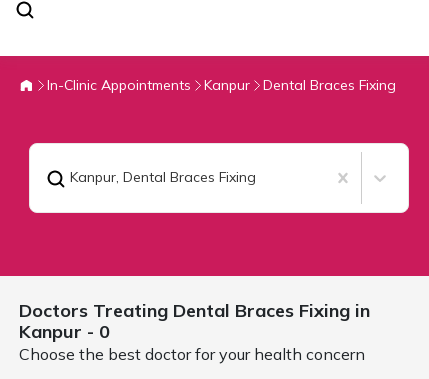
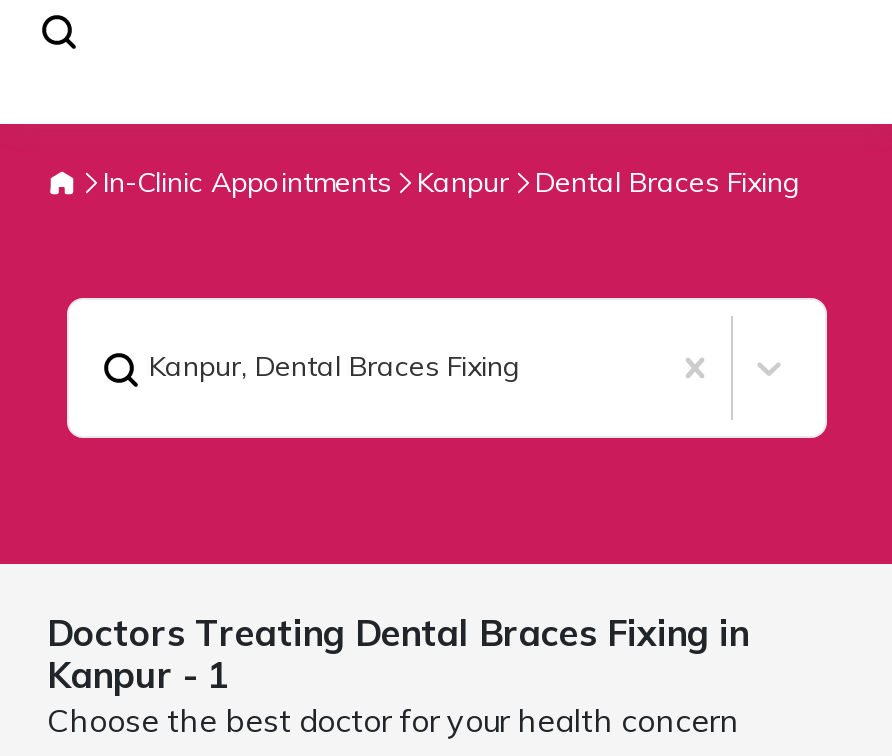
[19,320,110,343] Kanpur - 0 -> [47,652,229,698] Kanpur - 1

